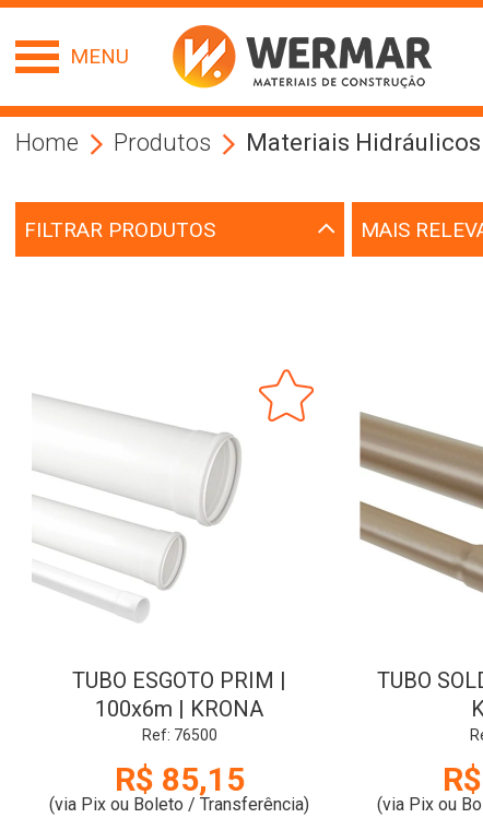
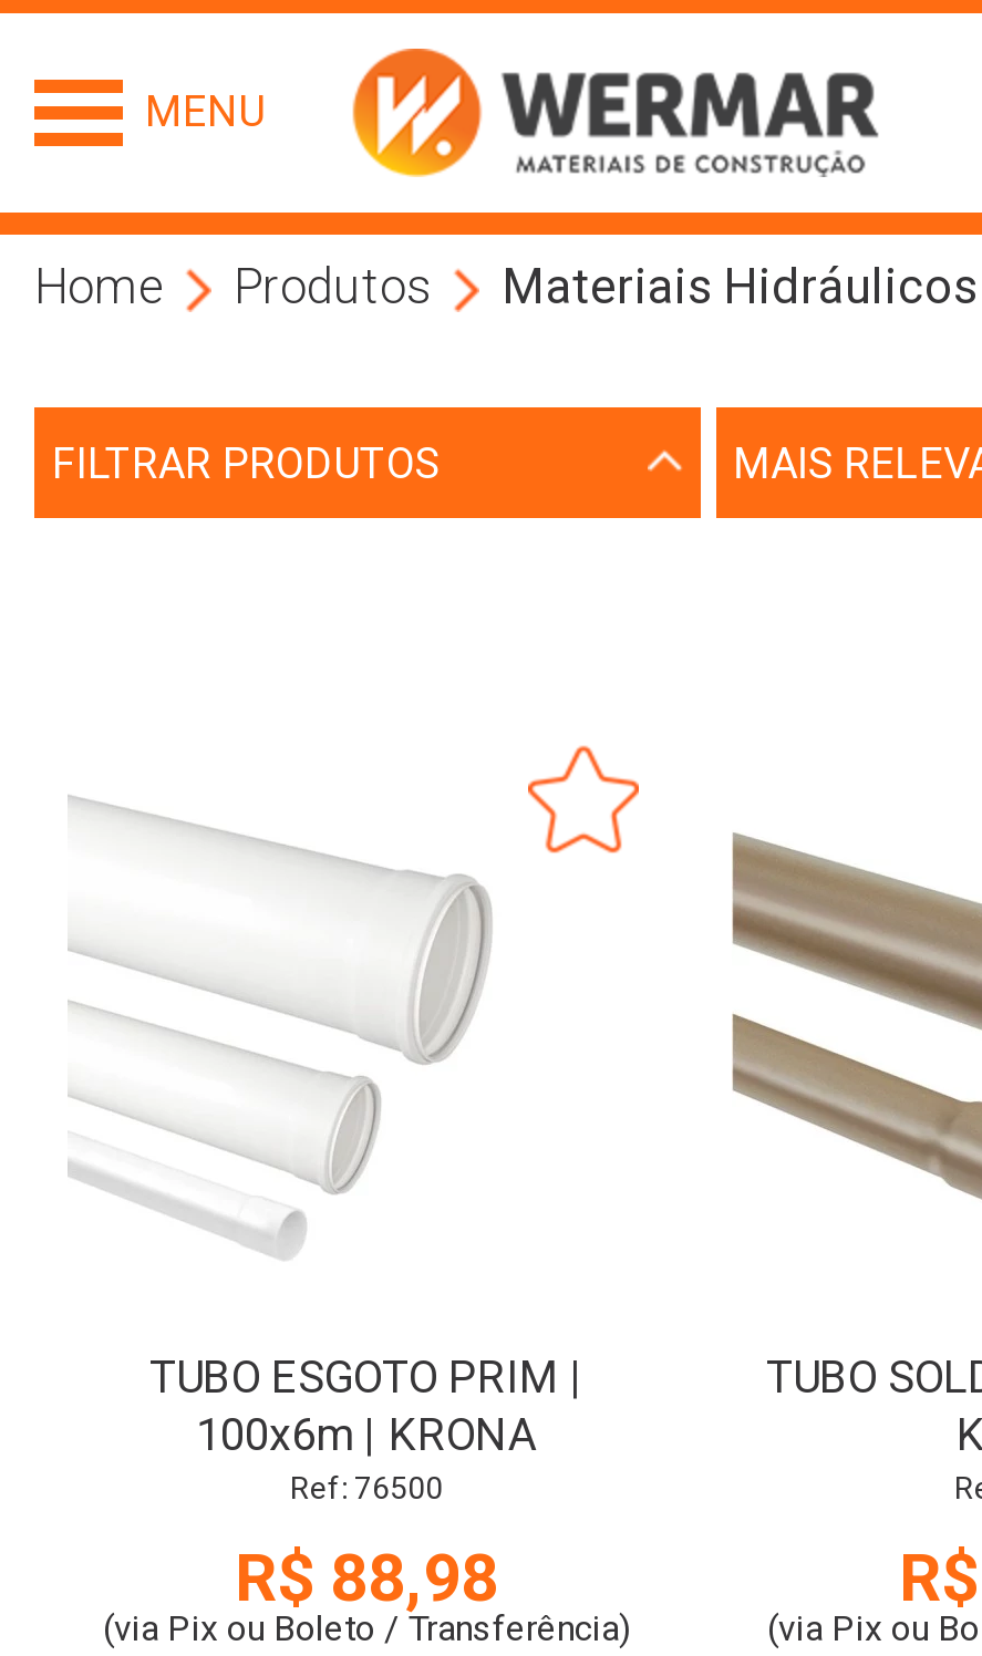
[114,760,244,798] R$ 85,15 -> [235,1539,498,1616] R$ 88,98

